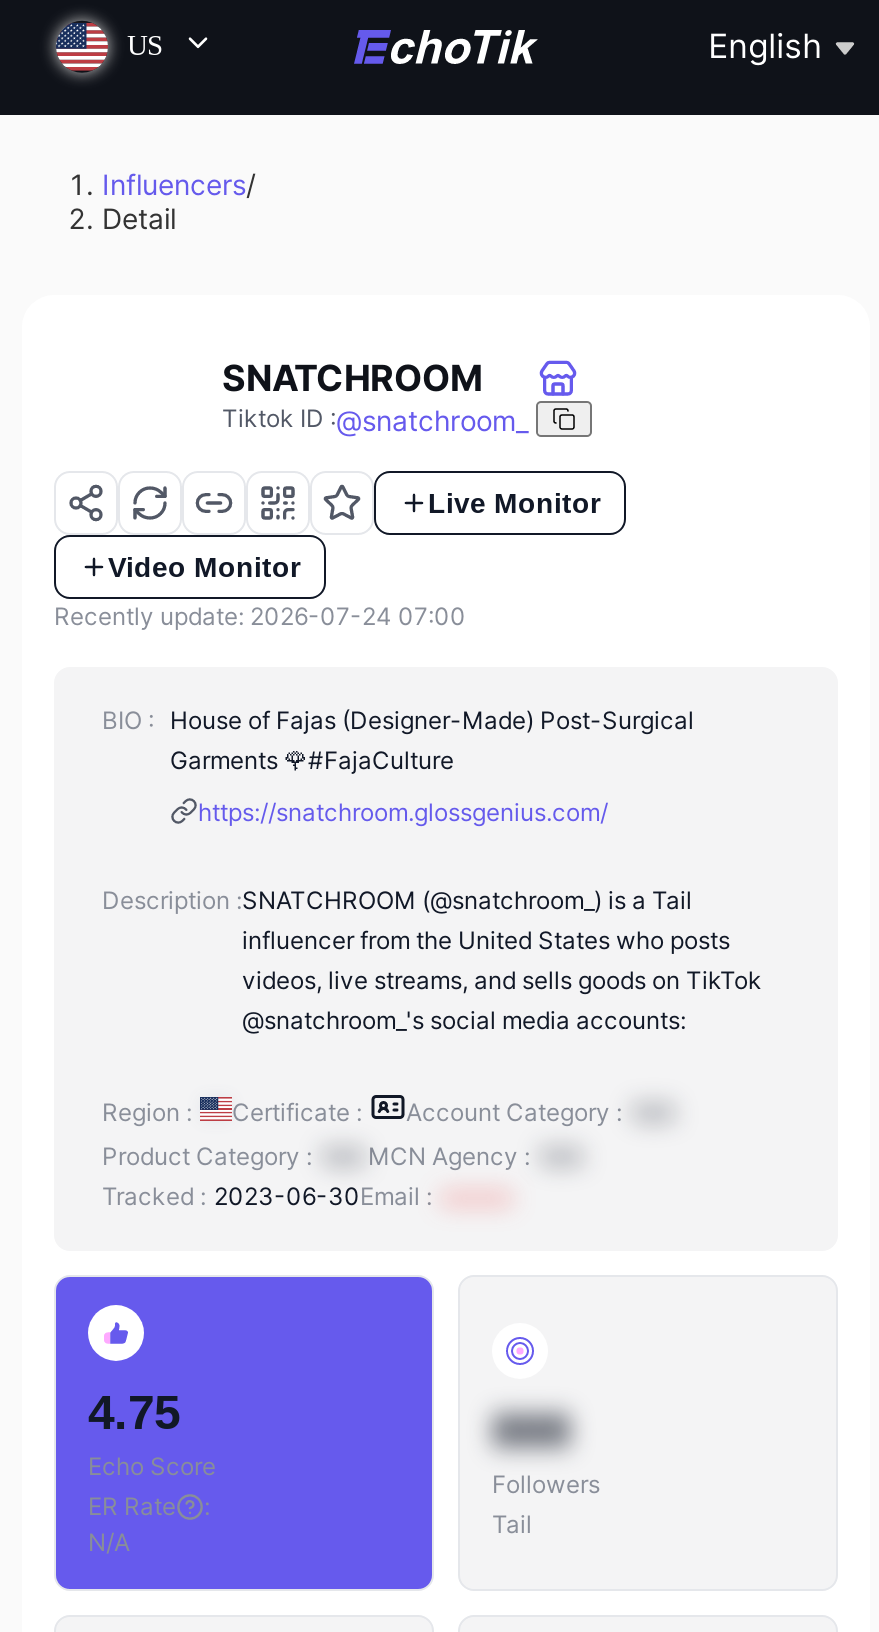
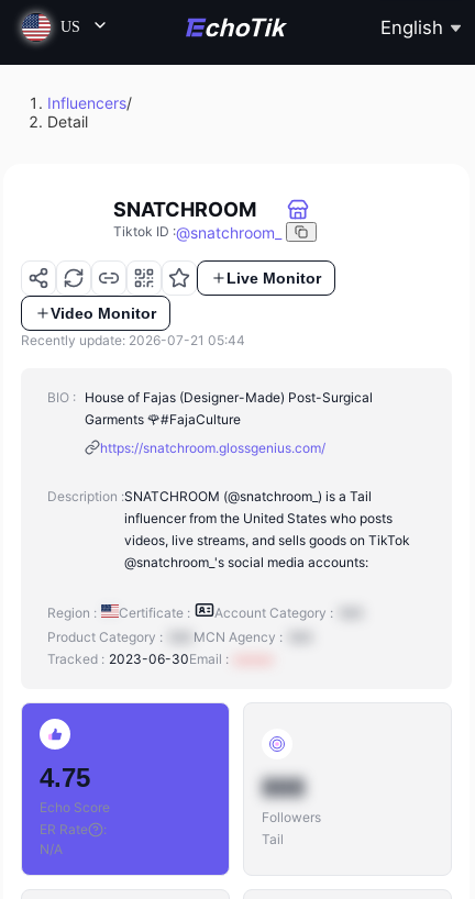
[54,602,466,632] Recently update: 2026-07-24 07:00 -> [21,332,245,349] Recently update: 2026-07-21 05:44

